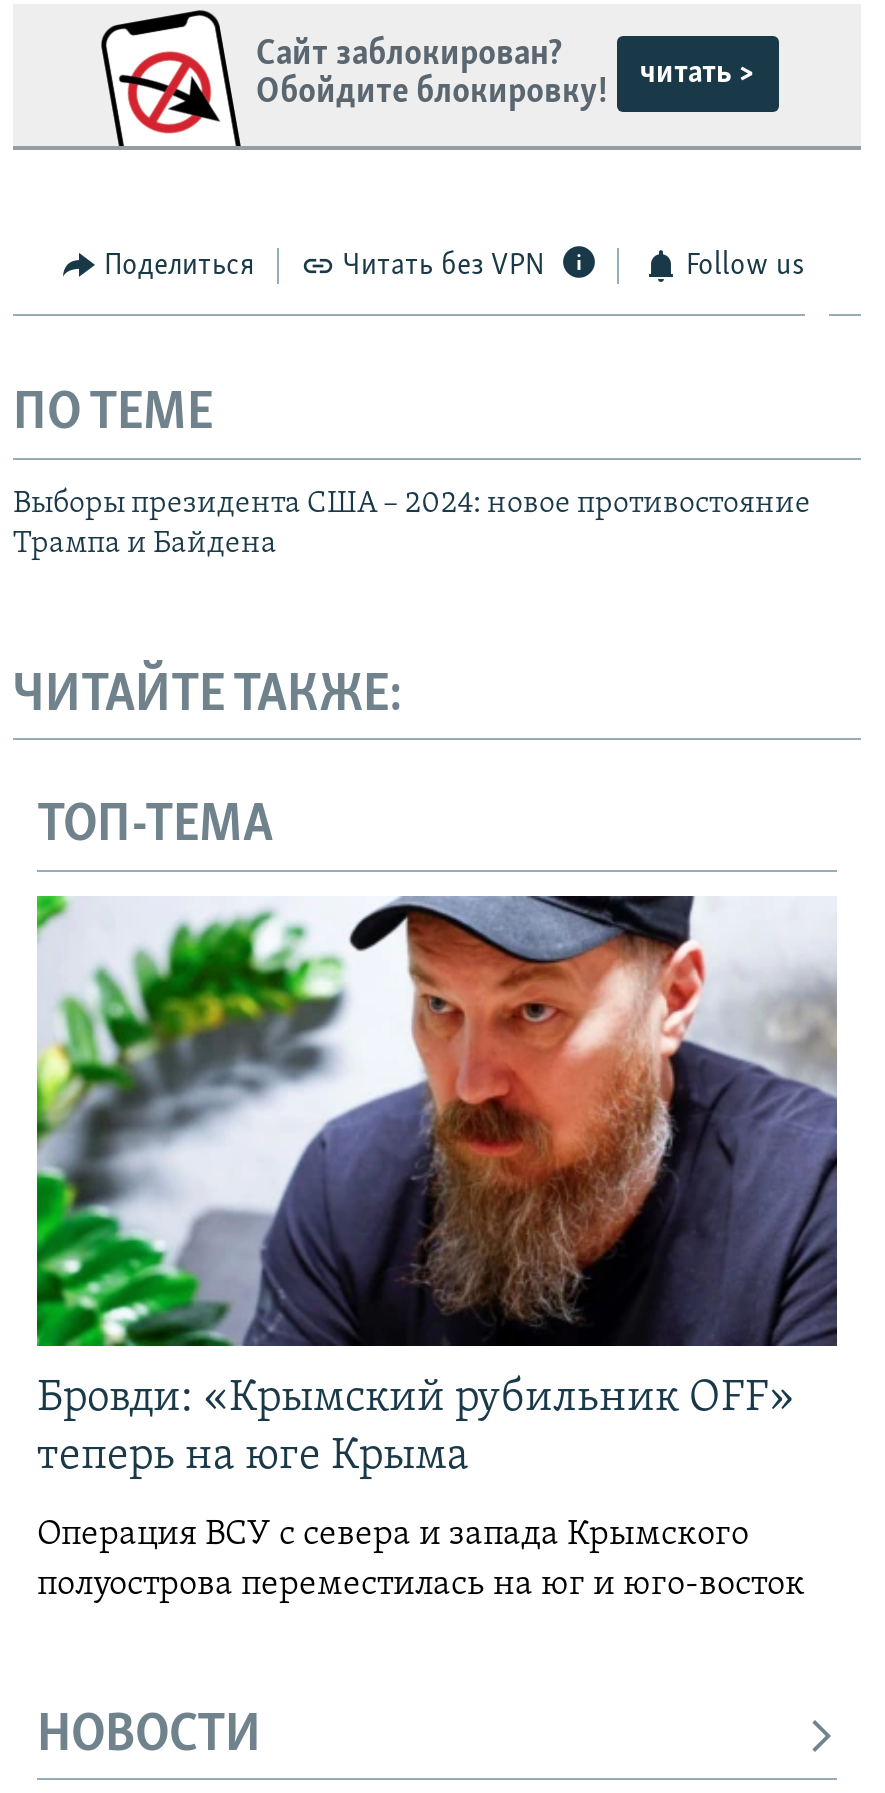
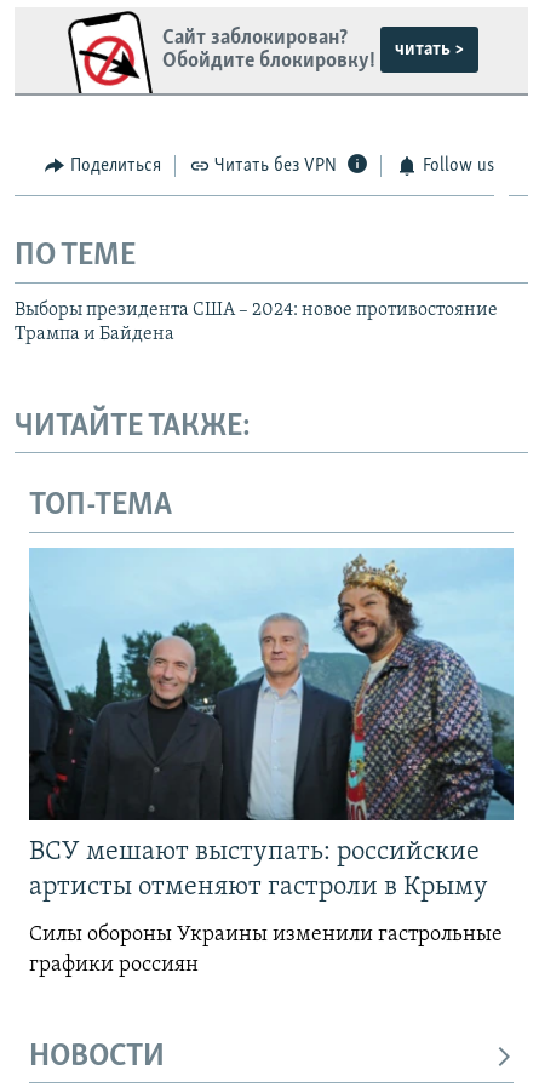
[35,894,839,1479] [image] | Бровди: «Крымский рубильник OFF» | теперь на юге Крыма -> [28,548,515,901] [image] | ВСУ мешают выступать: российские | артисты отменяют гастроли в Крыму
[37,1515,805,1603] Операция ВСУ с севера и запада Крымского | полуострова переместилась на юг и юго-восток -> [29,923,503,976] Силы обороны Украины изменили гастрольные | графики россиян

